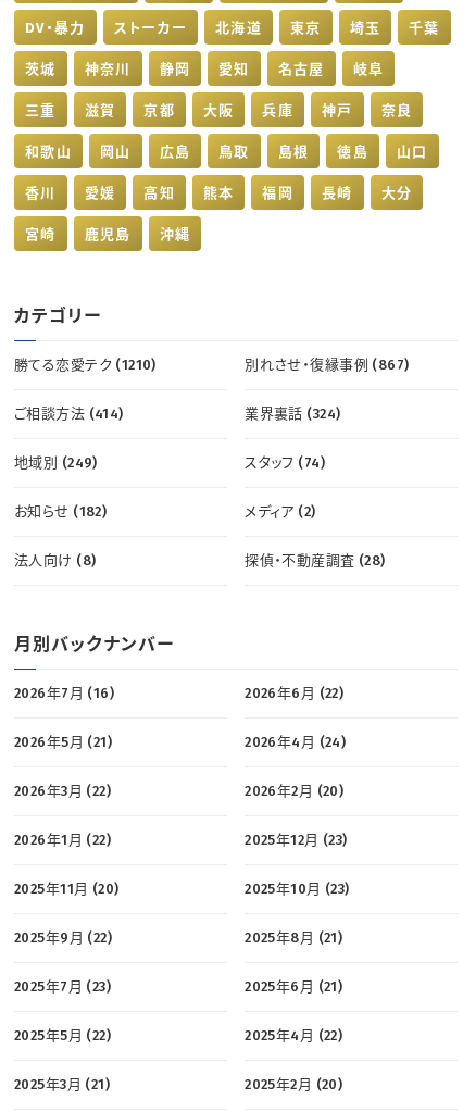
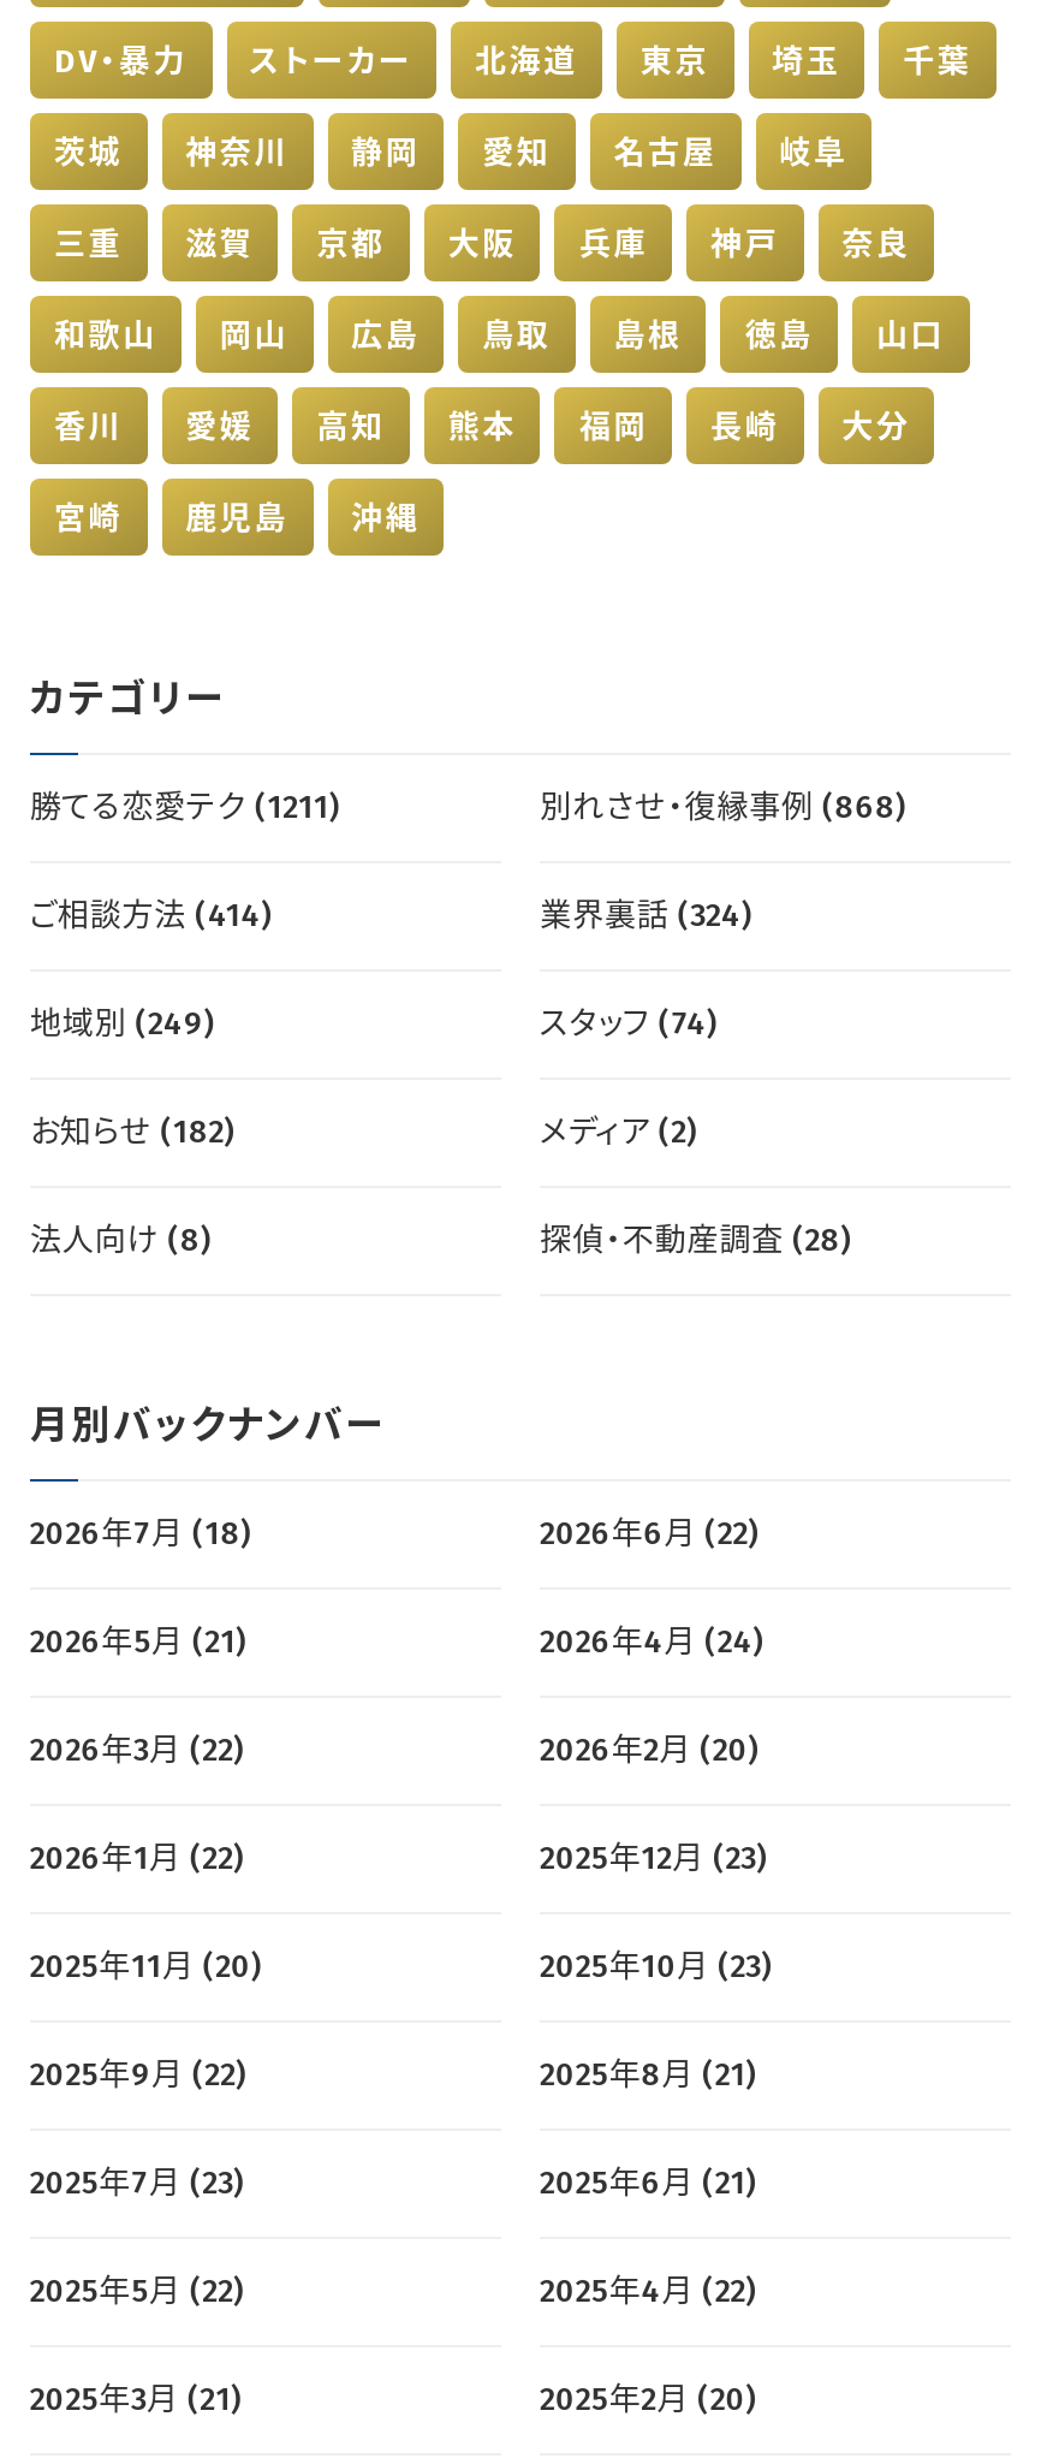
[14,357,156,373] 勝てる恋愛テク (1210) -> [30,790,340,826] 勝てる恋愛テク (1211)
[245,357,409,373] 別れさせ・復縁事例 (867) -> [540,790,906,826] 別れさせ・復縁事例 (868)
[14,685,114,702] 2026年7月 (16) -> [30,1516,251,1552] 2026年7月 (18)

